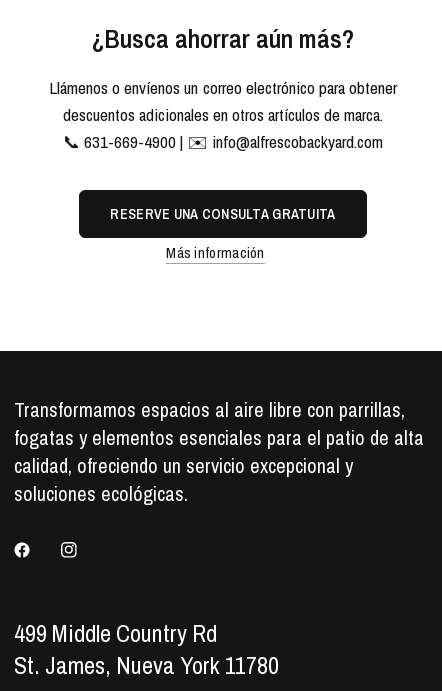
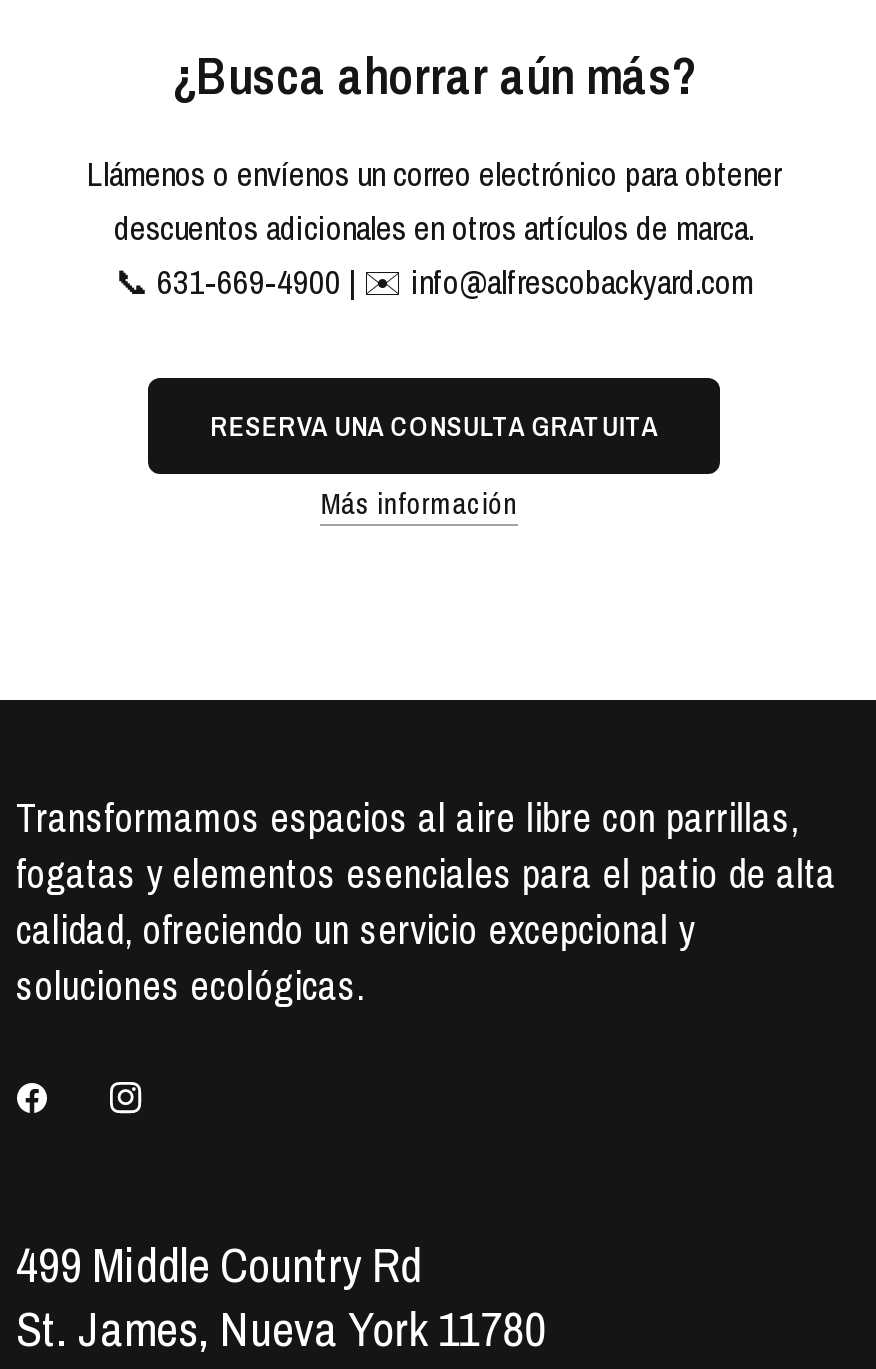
[110,205,336,223] RESERVE UNA CONSULTA GRATUITA -> [210,408,658,444] RESERVA UNA CONSULTA GRATUITA

